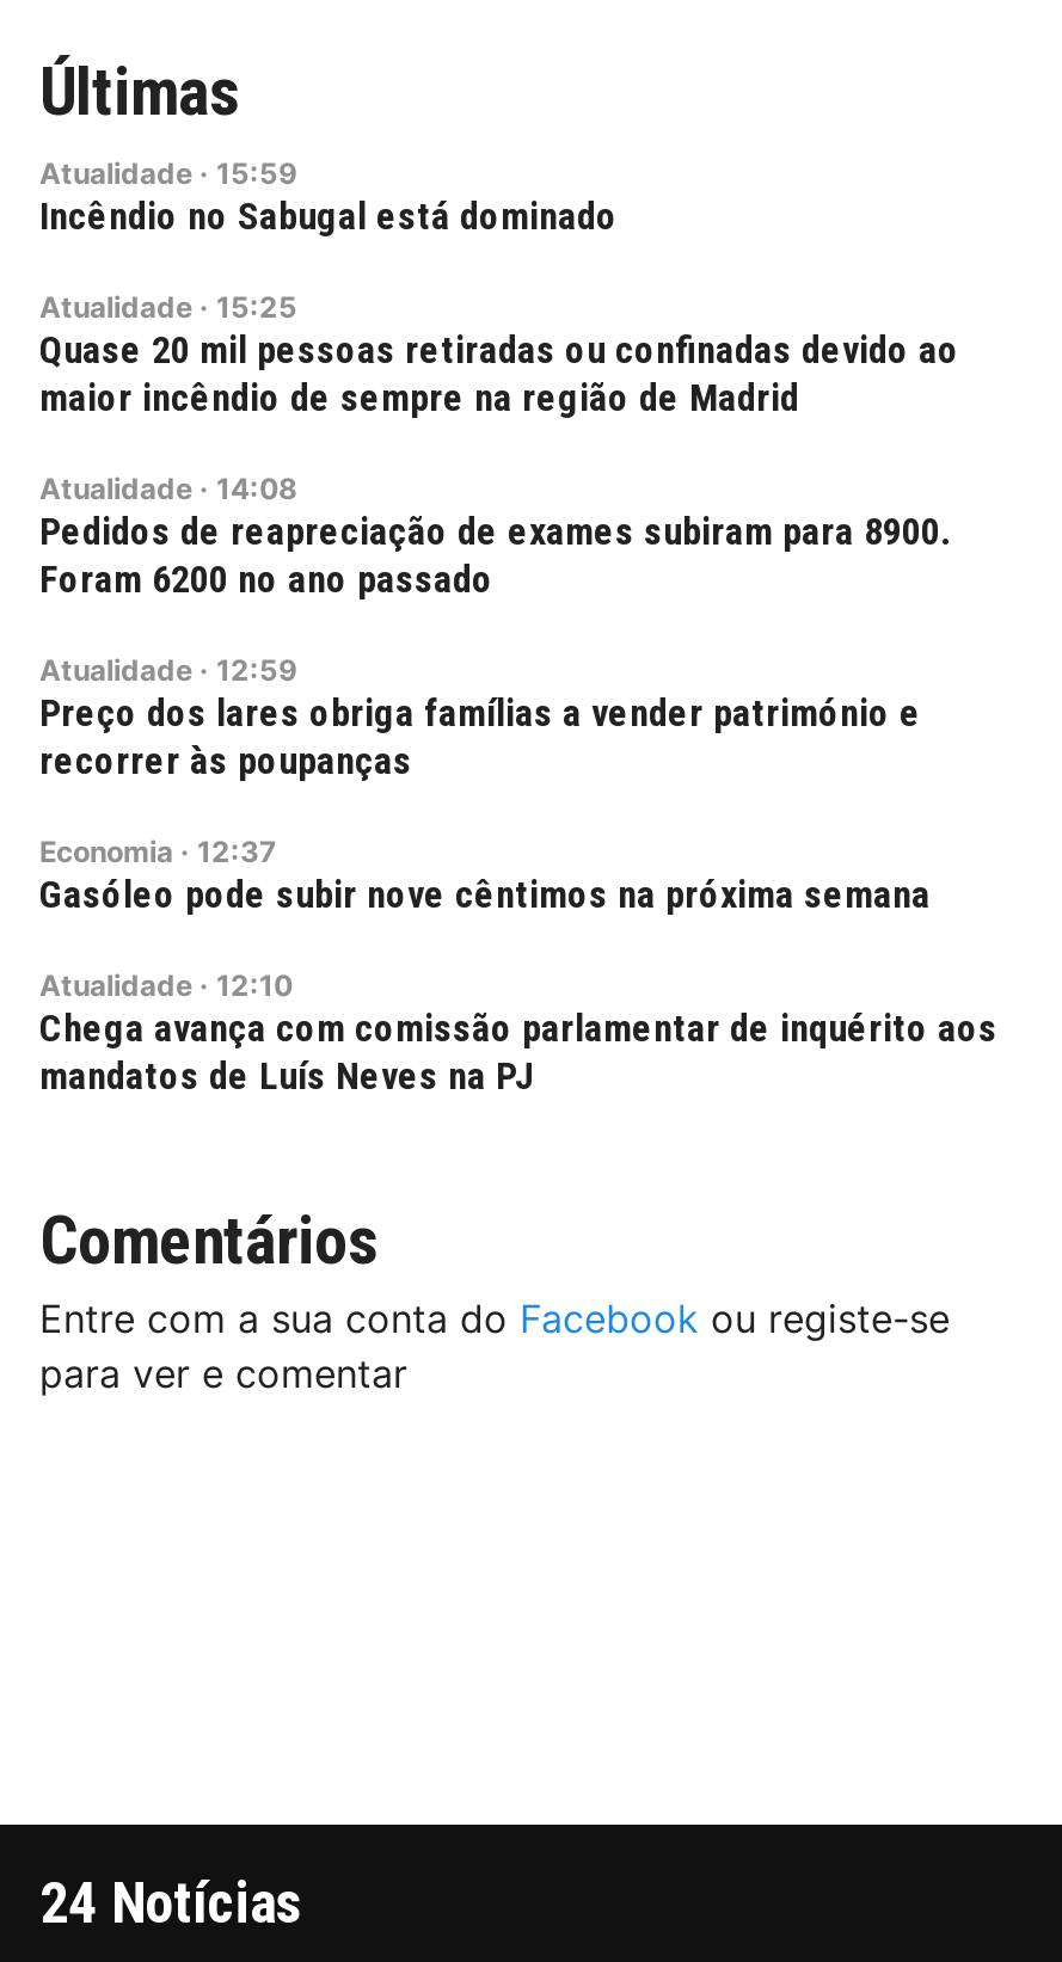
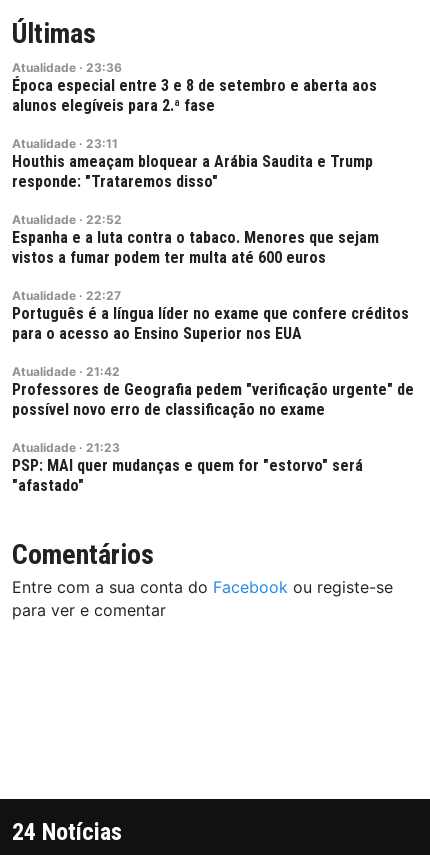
[39,156,618,239] Atualidade · 15:59 | Incêndio no Sabugal está dominado -> [12,60,377,115] Atualidade · 23:36 | Época especial entre 3 e 8 de setembro e aberta aos | alunos elegíveis para 2.ª fase
[39,289,959,421] Atualidade · 15:25 | Quase 20 mil pessoas retiradas ou confinadas devido ao | maior incêndio de sempre na região de Madrid -> [12,136,373,191] Atualidade · 23:11 | Houthis ameaçam bloquear a Arábia Saudita e Trump | responde: "Trataremos disso"
[39,471,950,602] Atualidade · 14:08 | Pedidos de reapreciação de exames subiram para 8900. | Foram 6200 no ano passado -> [12,212,379,267] Atualidade · 22:52 | Espanha e a luta contra o tabaco. Menores que sejam | vistos a fumar podem ter multa até 600 euros
[39,652,921,784] Atualidade · 12:59 | Preço dos lares obriga famílias a vender património e | recorrer às poupanças -> [12,288,409,343] Atualidade · 22:27 | Português é a língua líder no exame que confere créditos | para o acesso ao Ensino Superior nos EUA
[39,834,931,918] Economia · 12:37 | Gasóleo pode subir nove cêntimos na próxima semana -> [12,364,414,419] Atualidade · 21:42 | Professores de Geografia pedem "verificação urgente" de | possível novo erro de classificação no exame
[39,968,997,1099] Atualidade · 12:10 | Chega avança com comissão parlamentar de inquérito aos | mandatos de Luís Neves na PJ -> [12,440,363,495] Atualidade · 21:23 | PSP: MAI quer mudanças e quem for "estorvo" será | "afastado"

